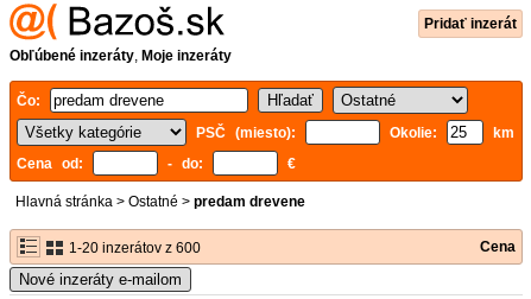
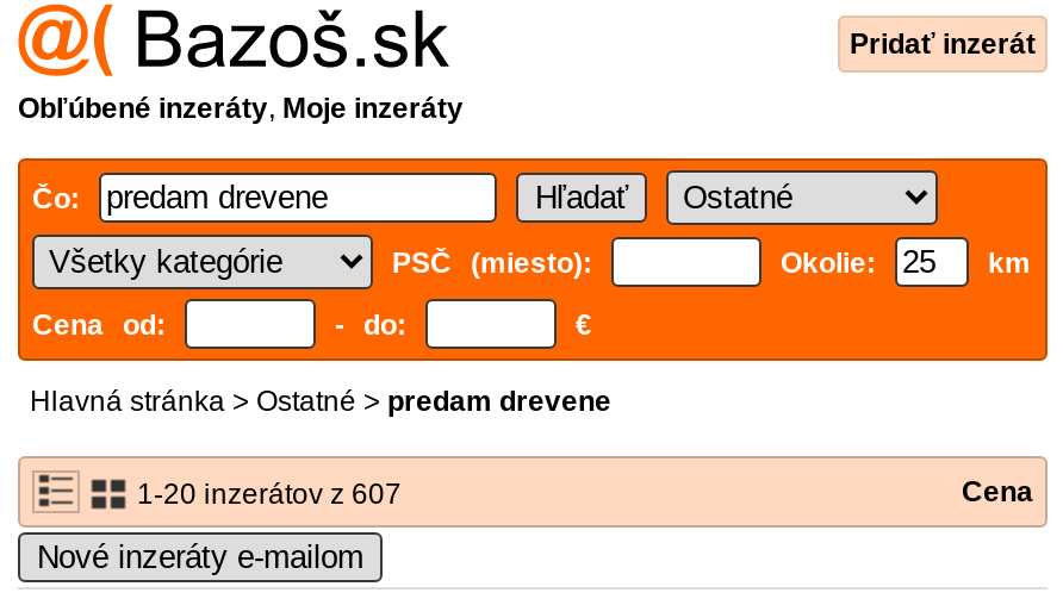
[65,240,201,256] 1-20 inzerátov z 600 -> [130,478,402,511] 1-20 inzerátov z 607

